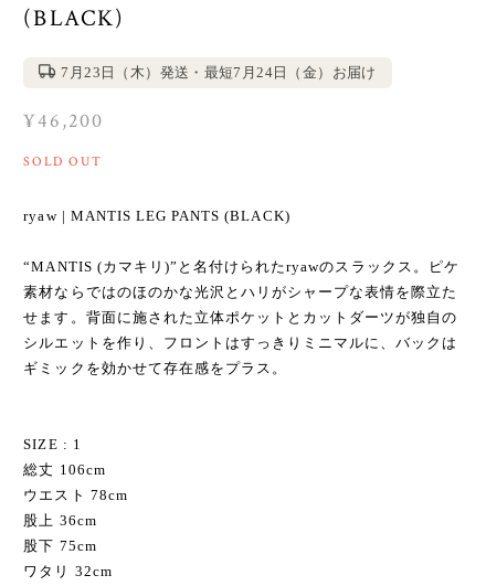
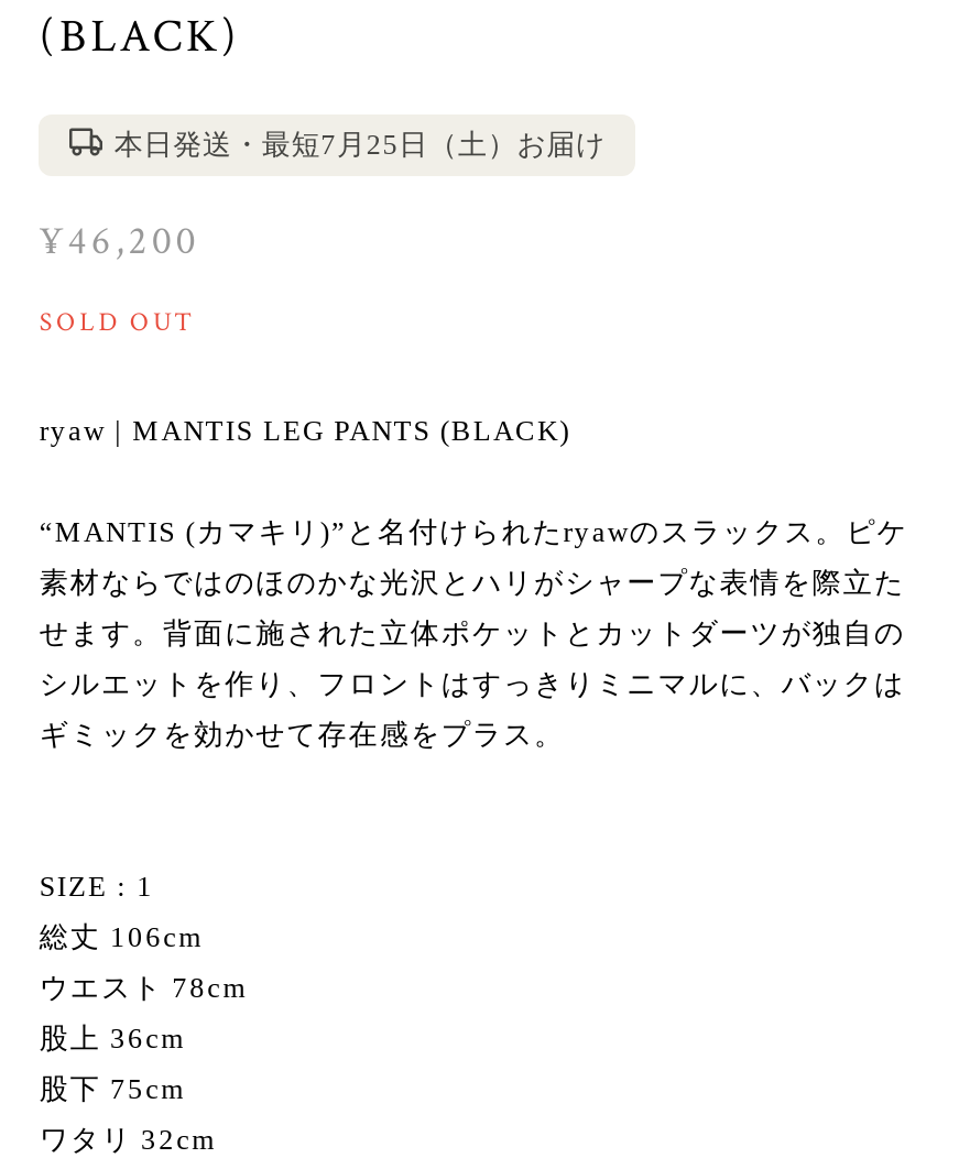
[61,64,376,80] 7月23日（木）発送・最短7月24日（金）お届け -> [114,127,605,160] 本日発送・最短7月25日（土）お届け

